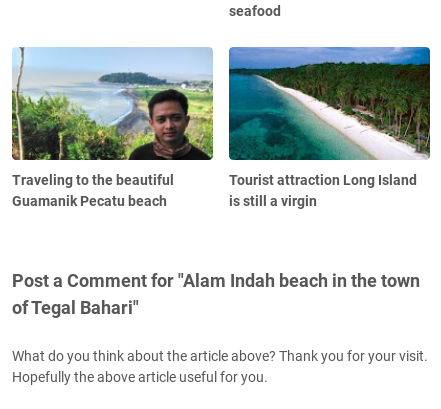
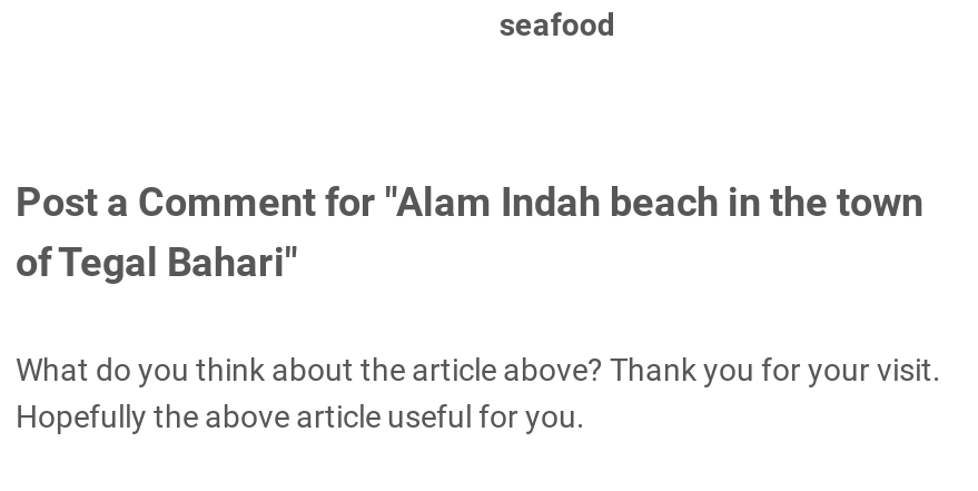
[11,46,214,209] [image] | Traveling to the beautiful | Guamanik Pecatu beach -> none
[228,46,431,209] [image] | Tourist attraction Long Island | is still a virgin -> none

